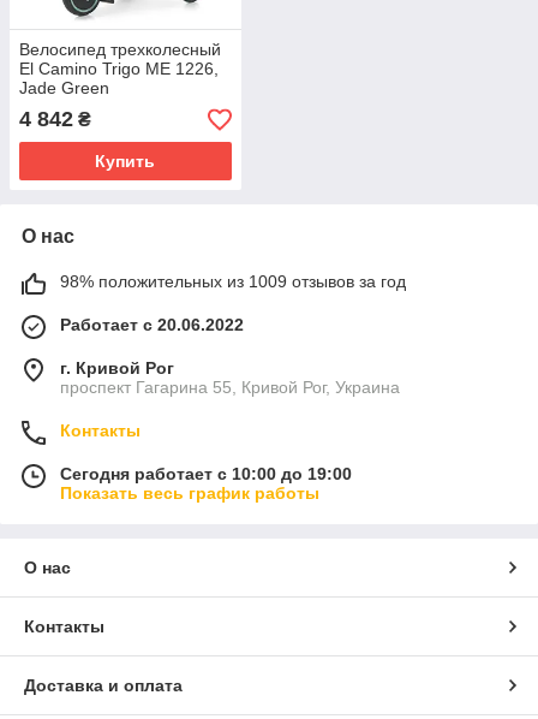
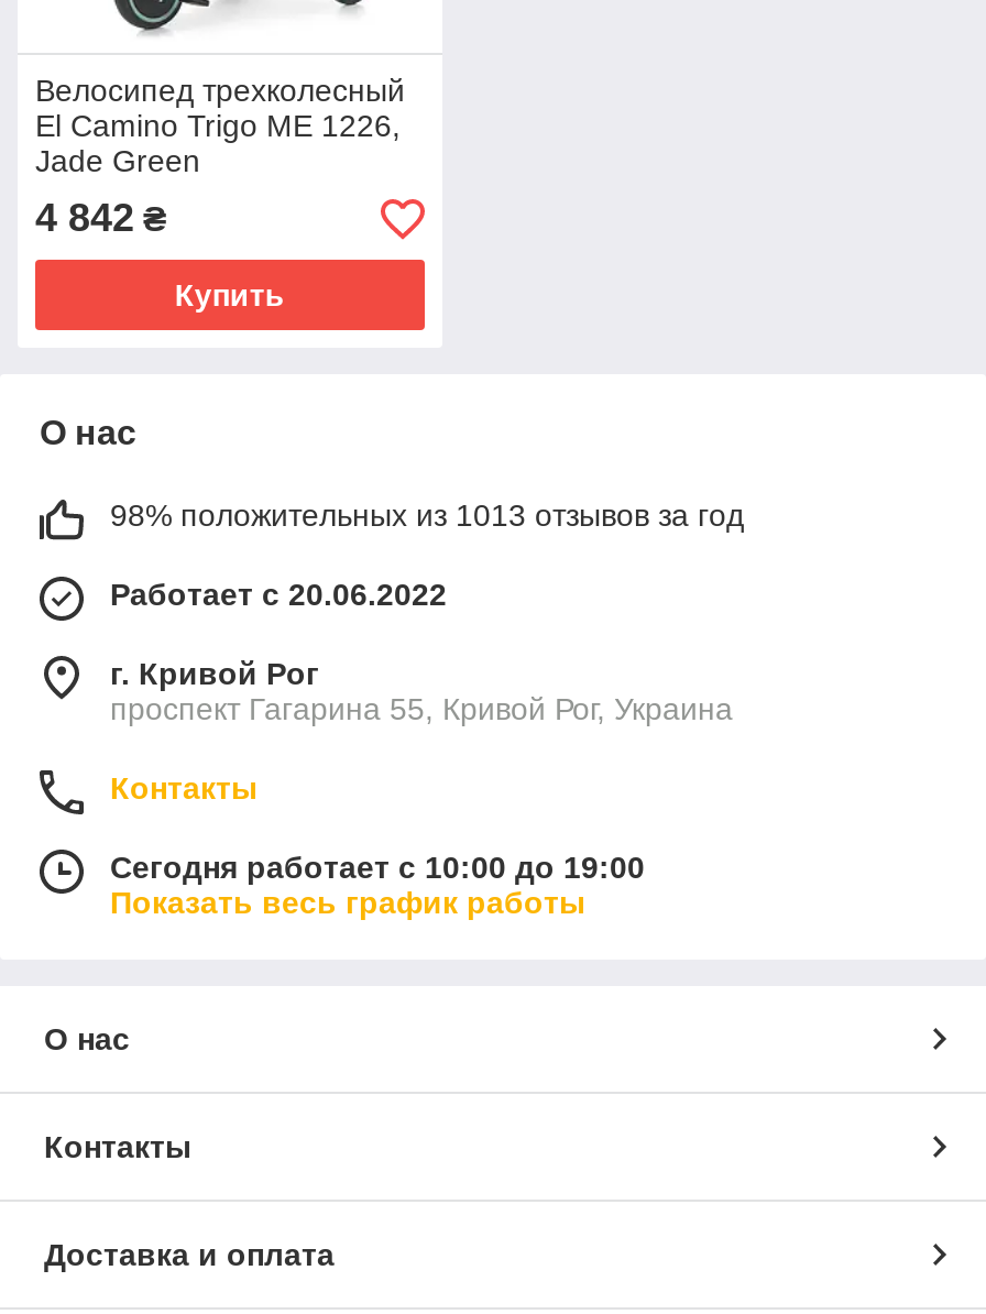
[60,272,406,291] 98% положительных из 1009 отзывов за год -> [110,498,744,534] 98% положительных из 1013 отзывов за год

